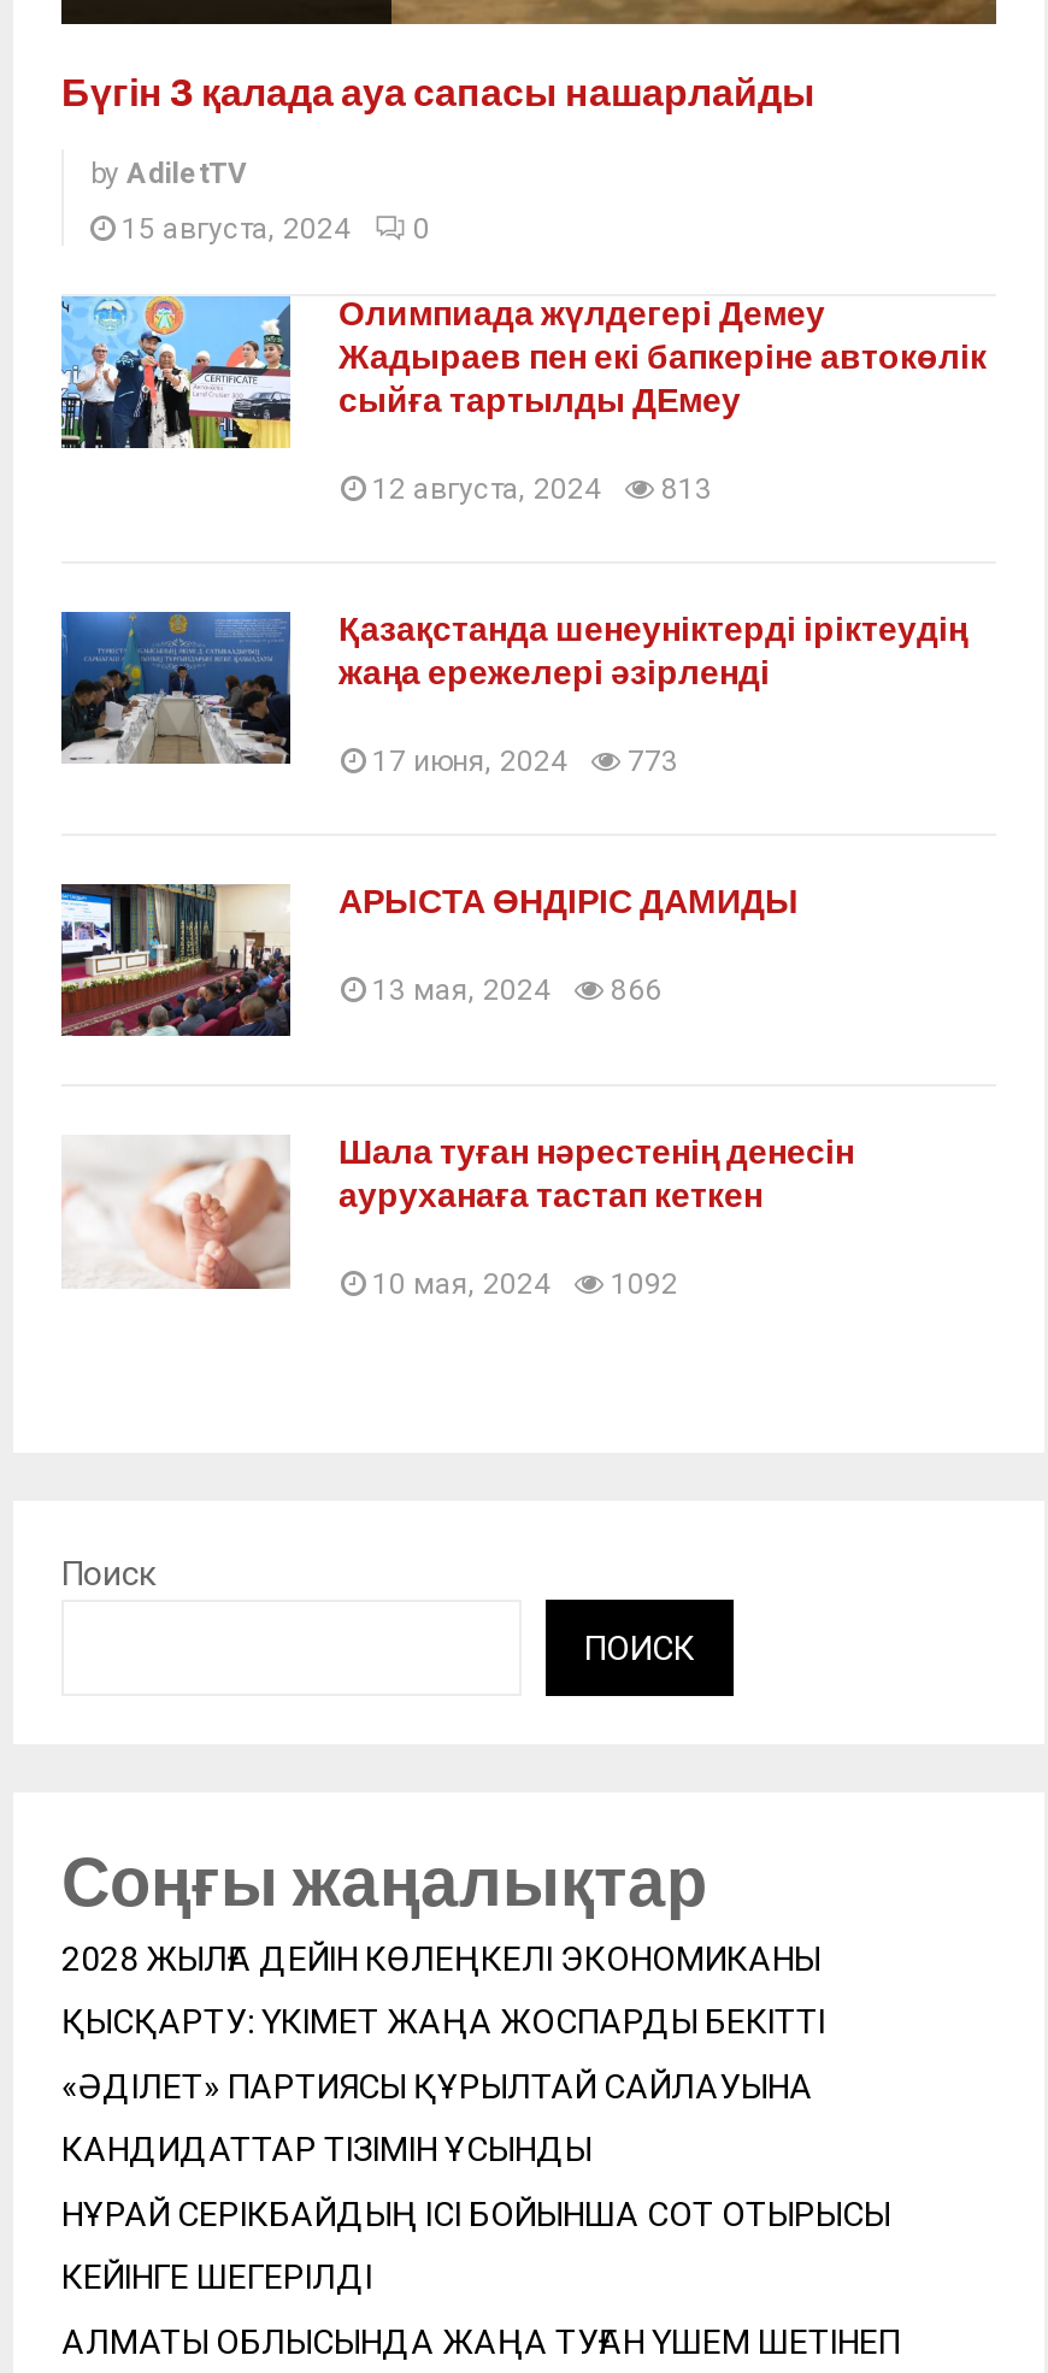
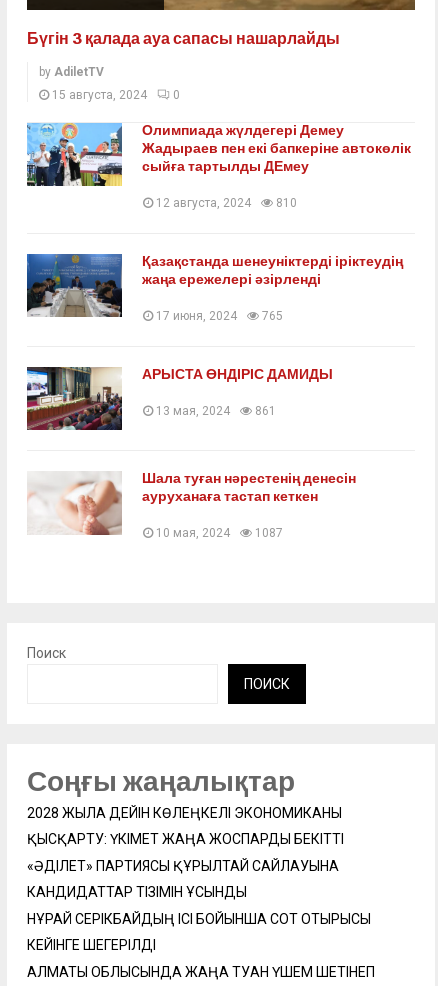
[372,473,712,506] 12 августа, 2024 813 -> [156,196,297,210] 12 августа, 2024 810
[372,745,678,779] 17 июня, 2024 773 -> [156,309,283,323] 17 июня, 2024 765
[372,974,661,1008] 13 мая, 2024 866 -> [156,404,276,418] 13 мая, 2024 861
[372,1268,678,1302] 10 мая, 2024 1092 -> [156,526,283,540] 10 мая, 2024 1087

